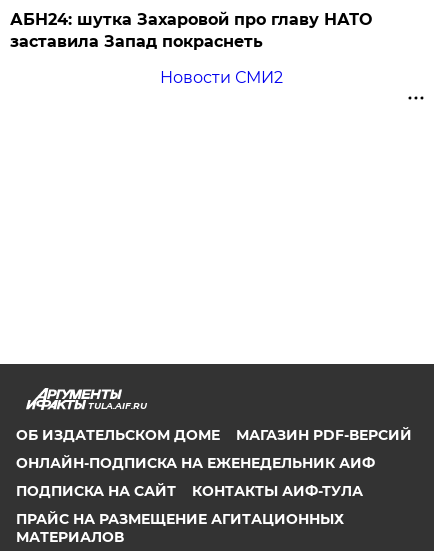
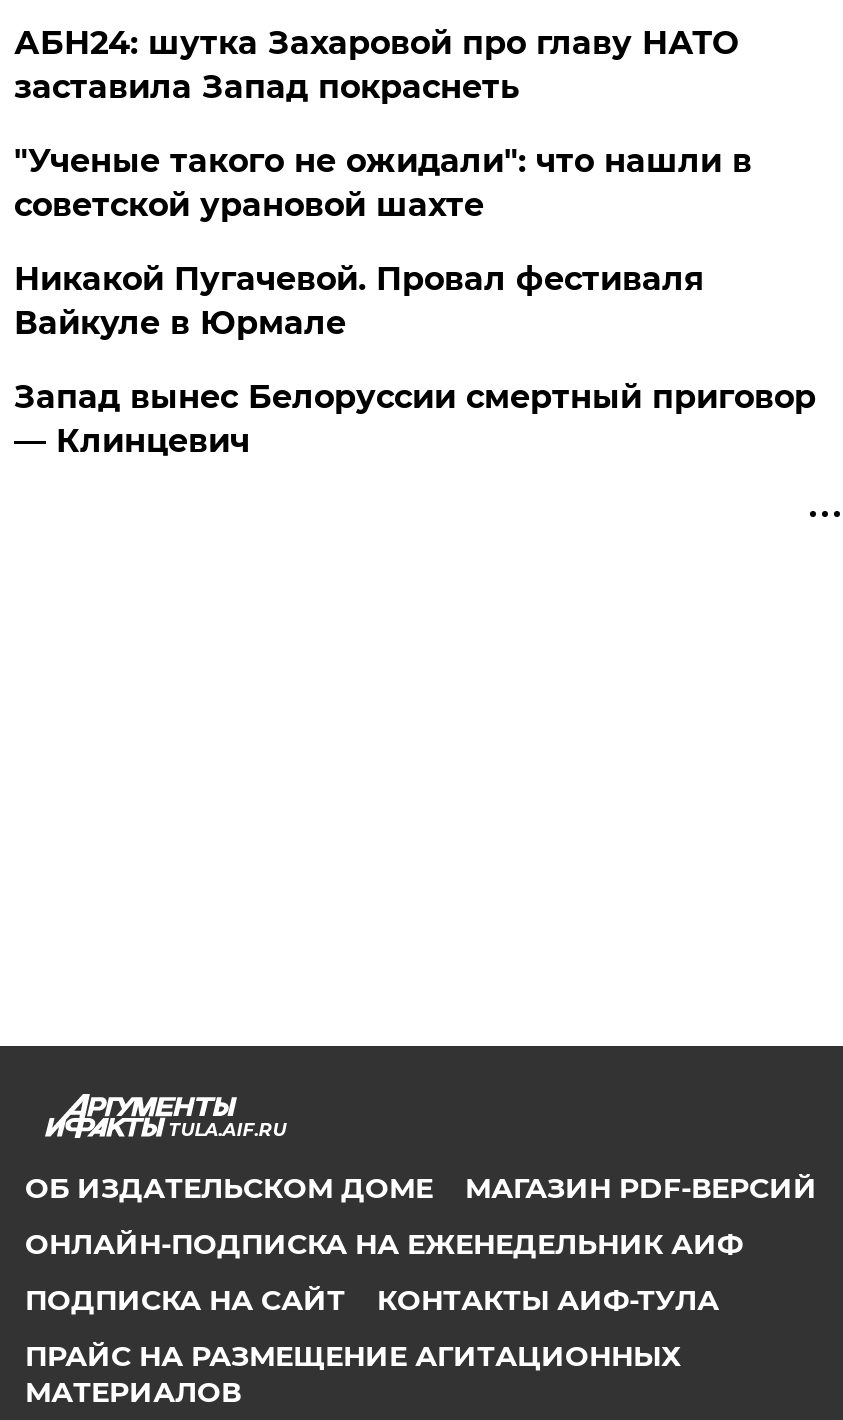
[160,68,283,87] Новости СМИ2 -> [14,142,816,460] "Ученые такого не ожидали": что нашли в | советской урановой шахте | Никакой Пугачевой. Провал фестиваля | Вайкуле в Юрмале | Запад вынес Белоруссии смертный приговор | — Клинцевич

